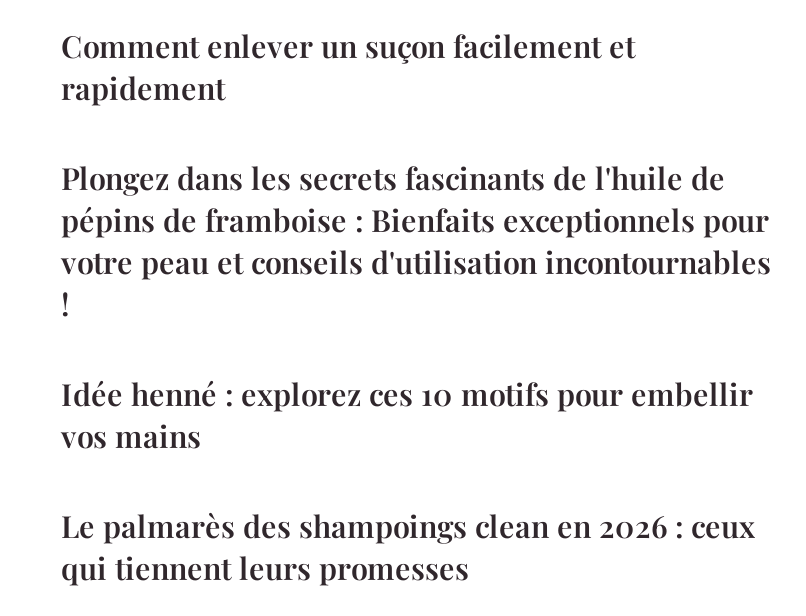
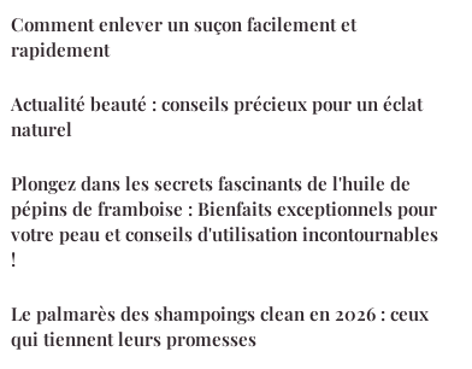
none -> [11,92,423,141] Actualité beauté : conseils précieux pour un éclat | naturel
moved [61,158,771,282] -> [11,171,438,246]: Plongez dans les secrets fascinants de l'huile de | pépins de framboise : Bienfaits exceptionnels pour | votre peau et conseils d'utilisation incontournables
[61,374,753,456] Idée henné : explorez ces 10 motifs pour embellir | vos mains -> none

